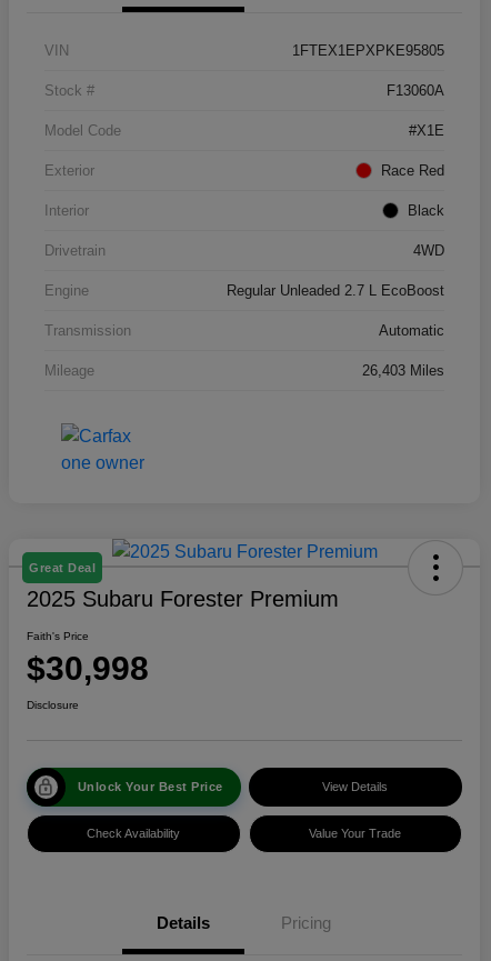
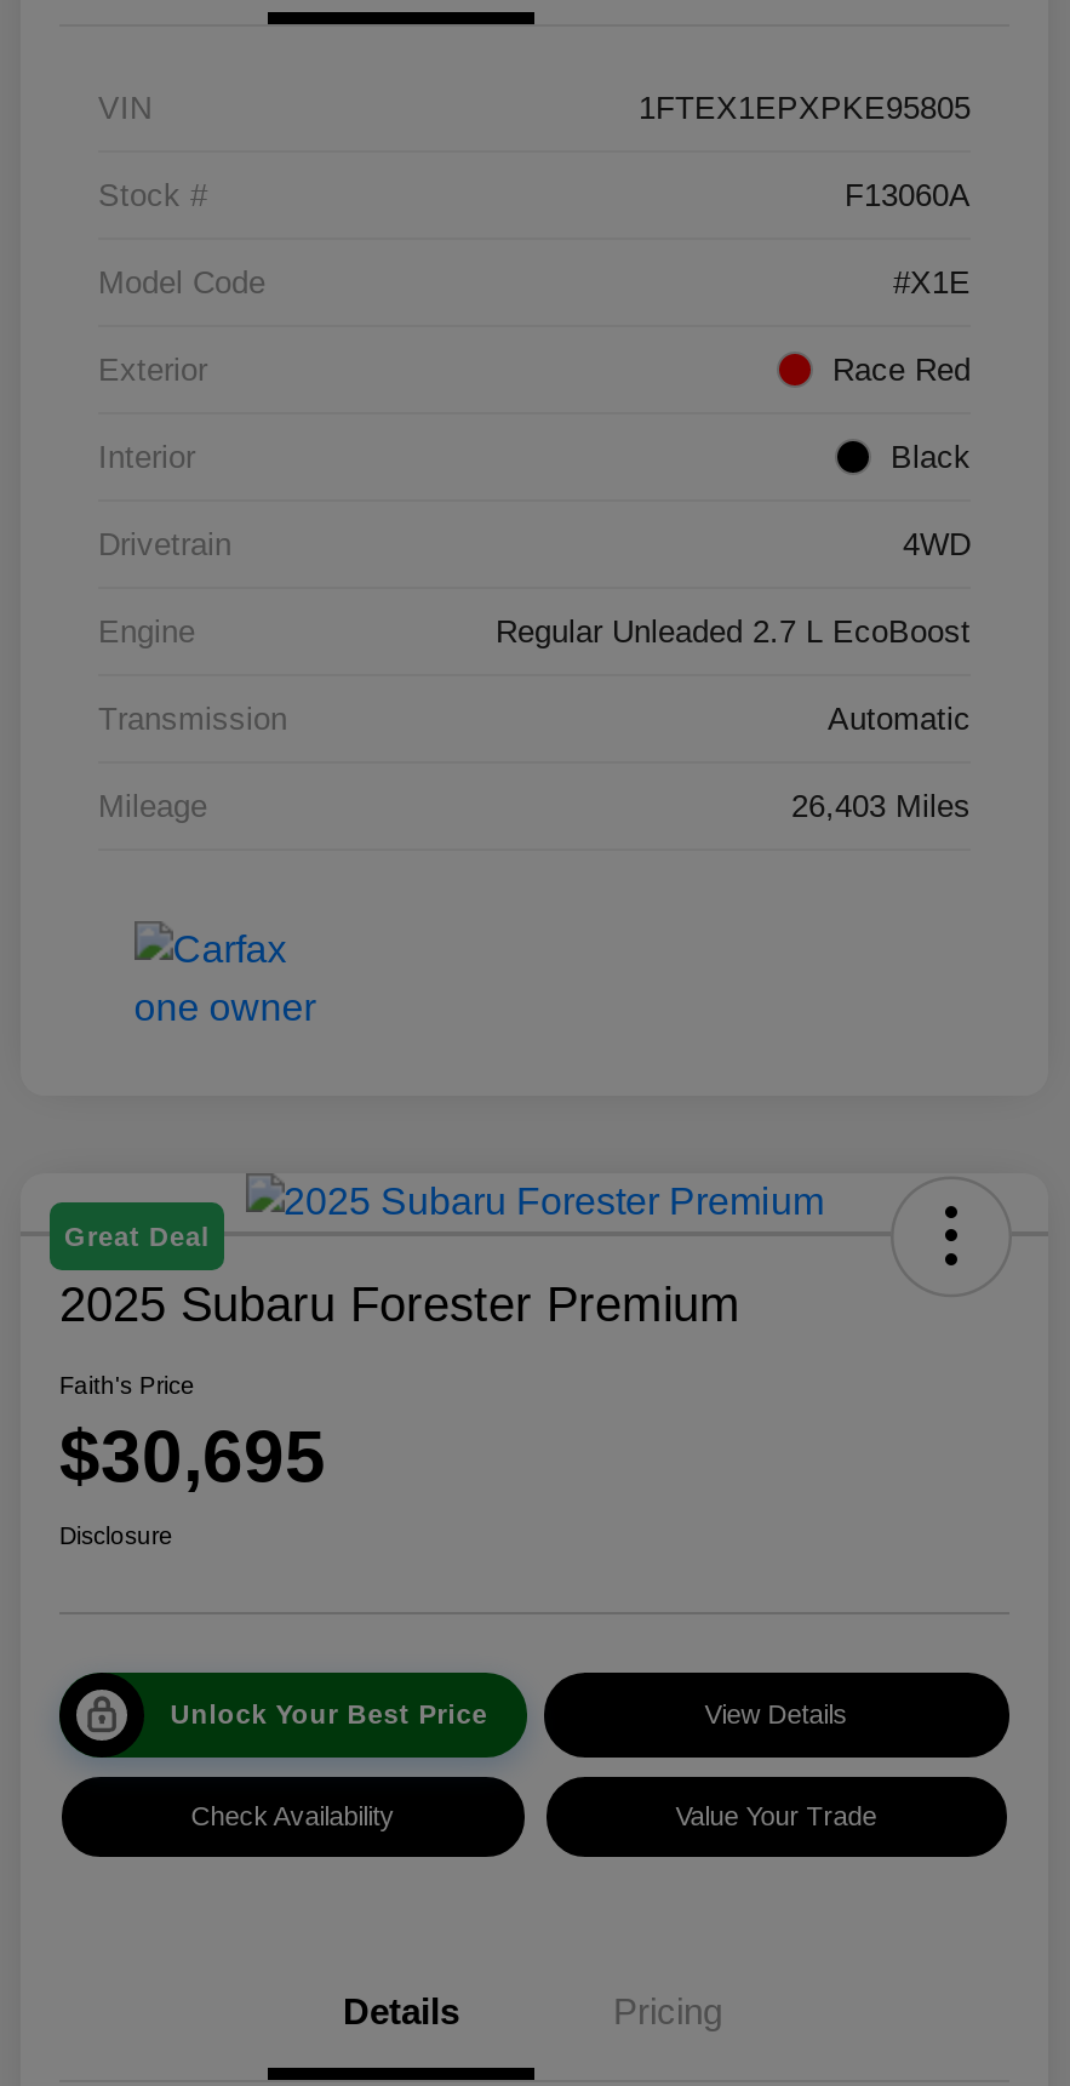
[27,650,149,686] $30,998 -> [59,1415,326,1495] $30,695

